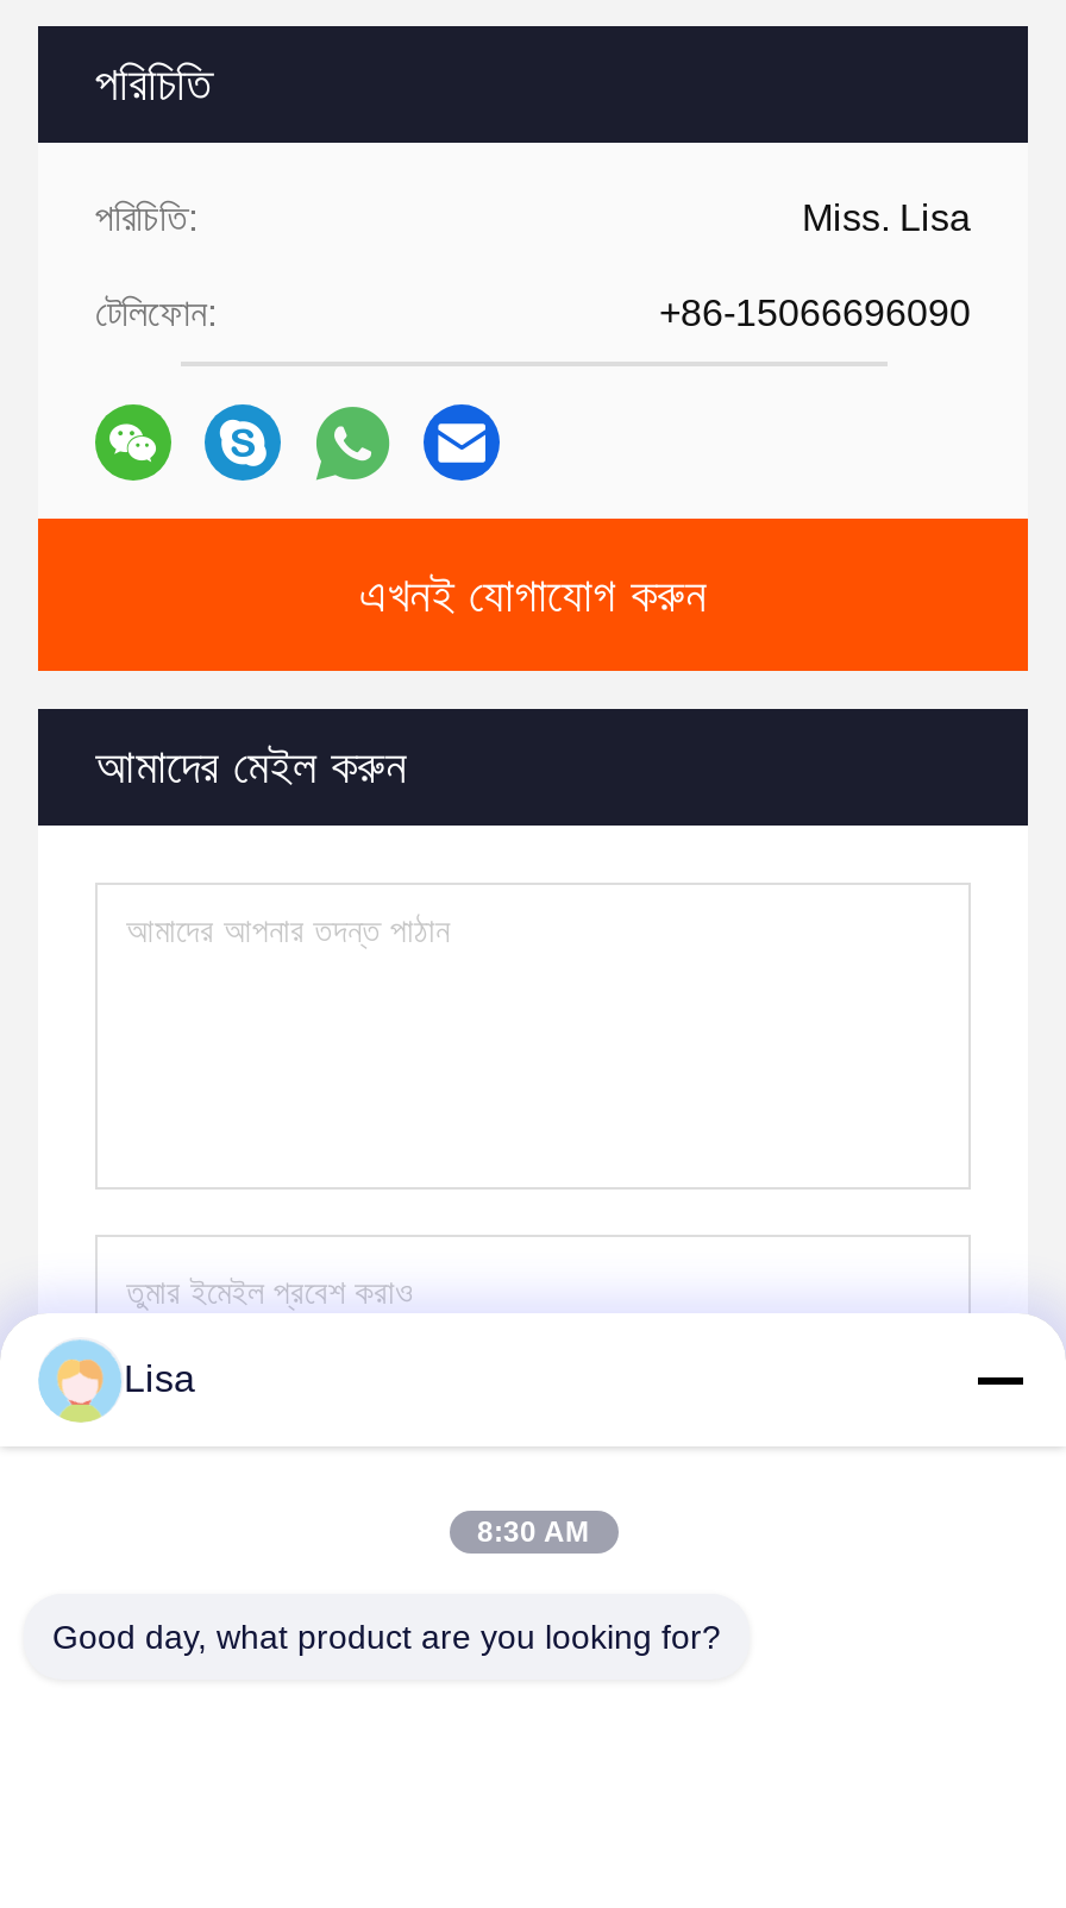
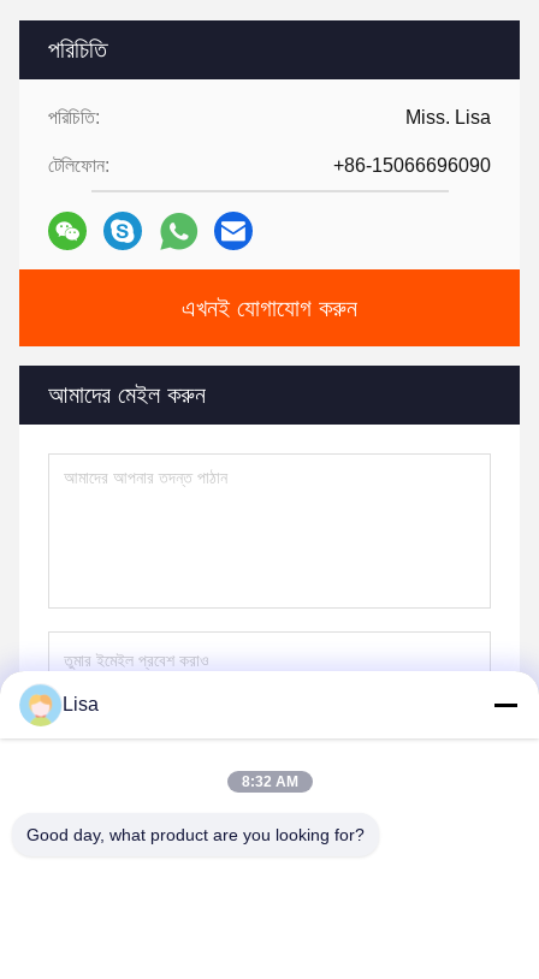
[477,1515,589,1549] 8:30 AM -> [241,773,298,790] 8:32 AM

